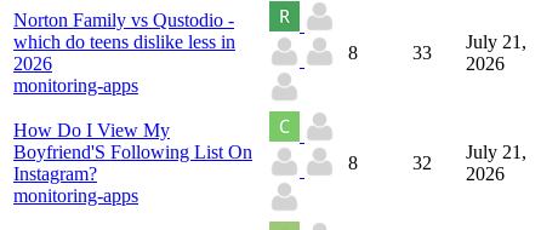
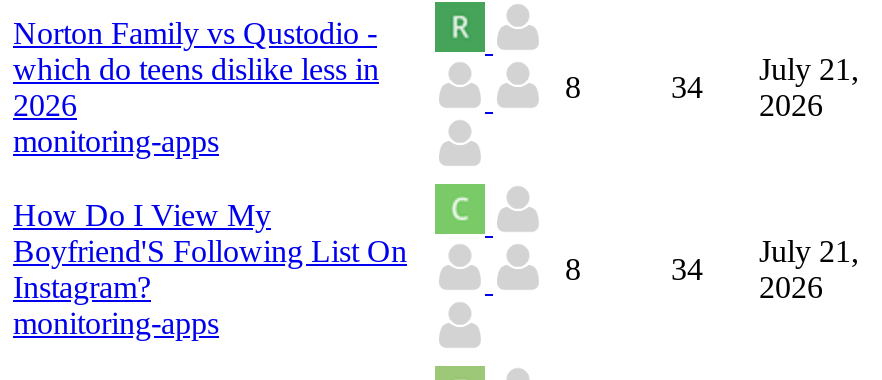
[412,42,432,63] 33 -> [671,70,703,104] 34
[412,152,432,173] 32 -> [671,252,703,286] 34

